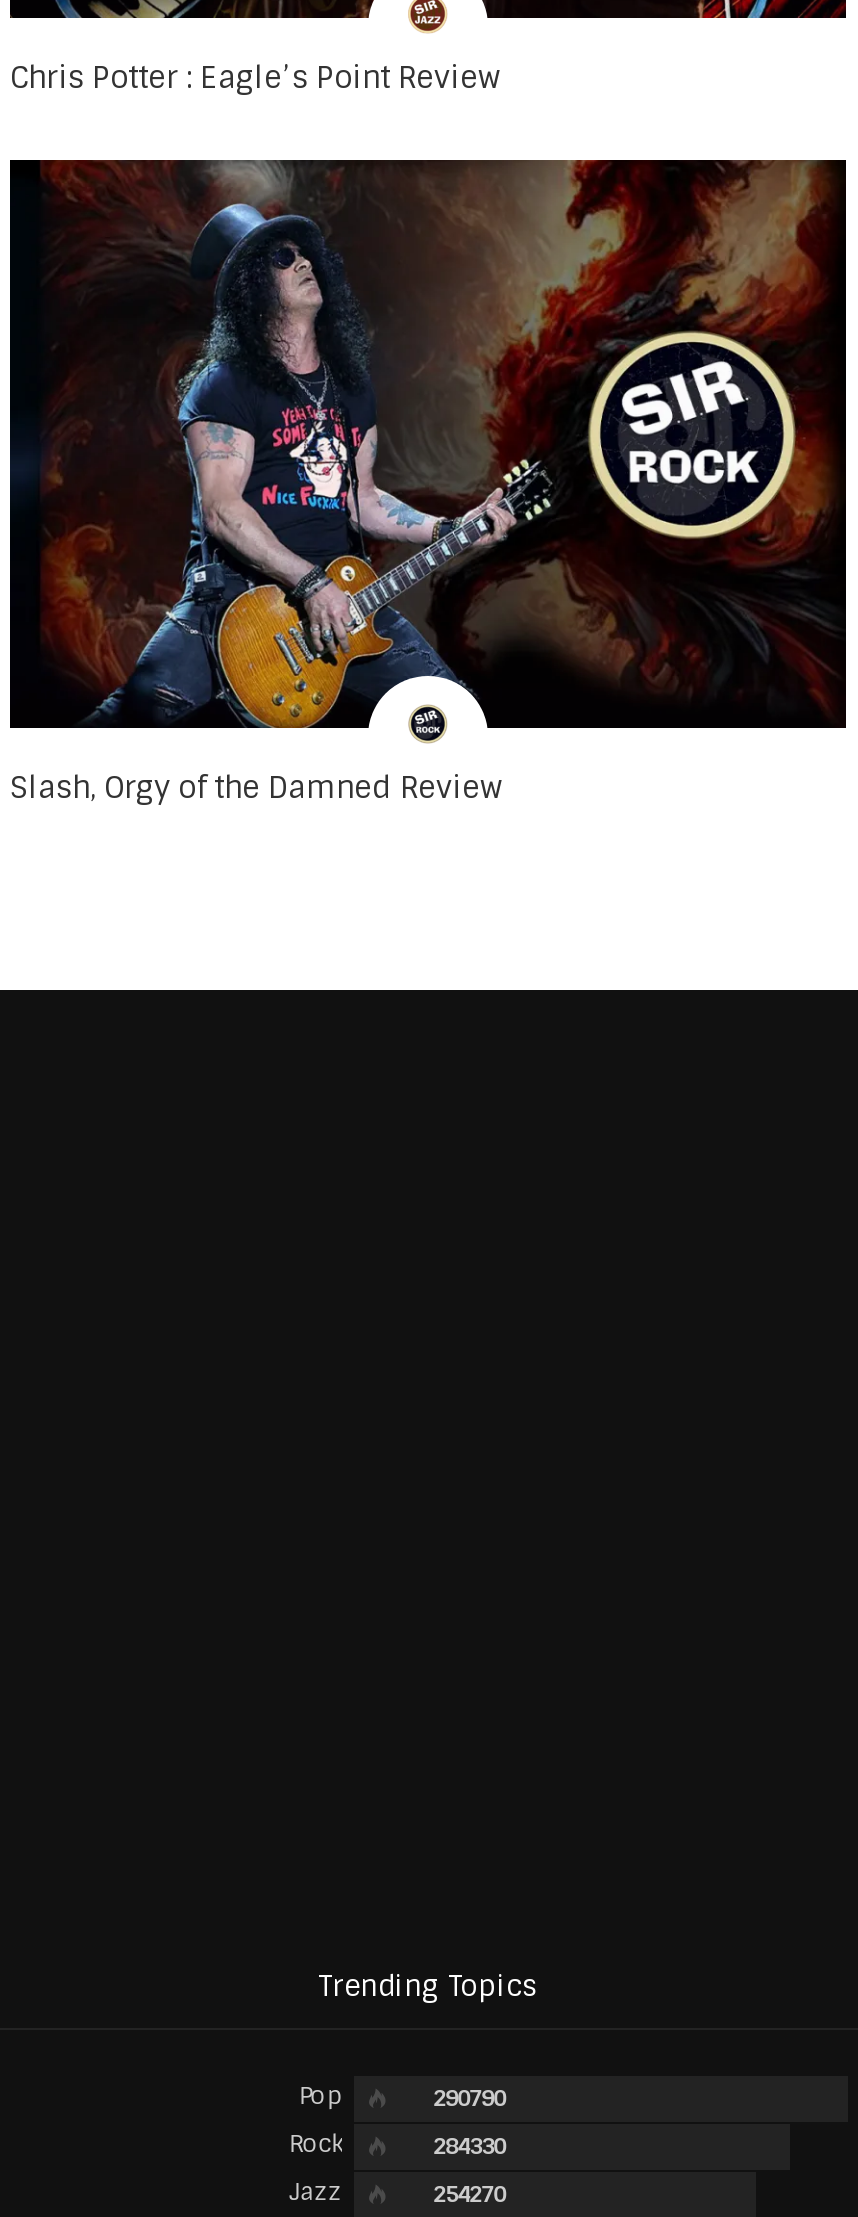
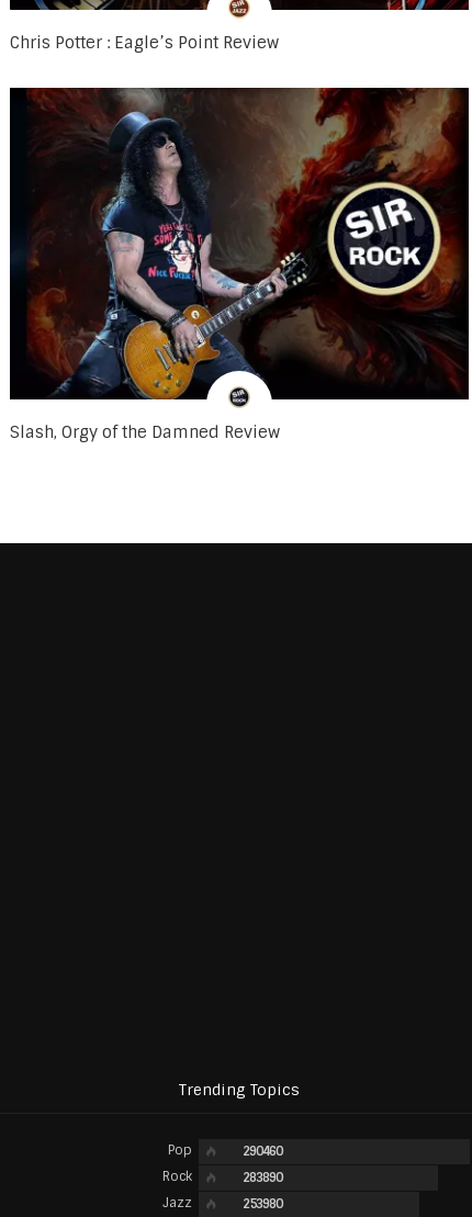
[433,2084,505,2112] 290790 -> [242,1143,282,1159] 290460
[433,2132,505,2160] 284330 -> [242,1170,282,1185] 283890
[433,2180,505,2208] 254270 -> [242,1196,282,1211] 253980

